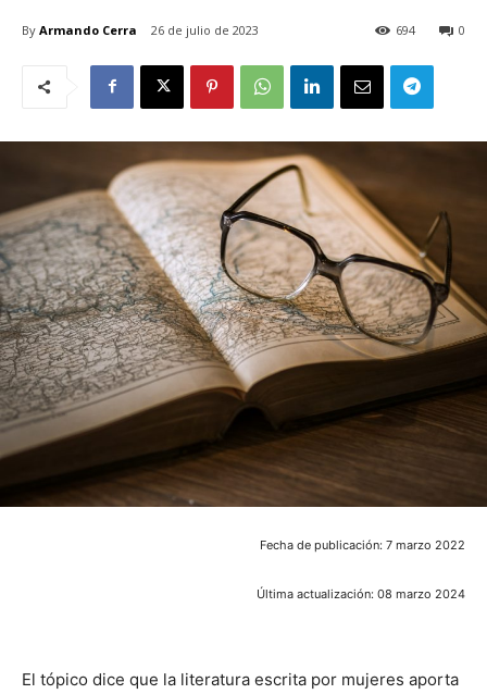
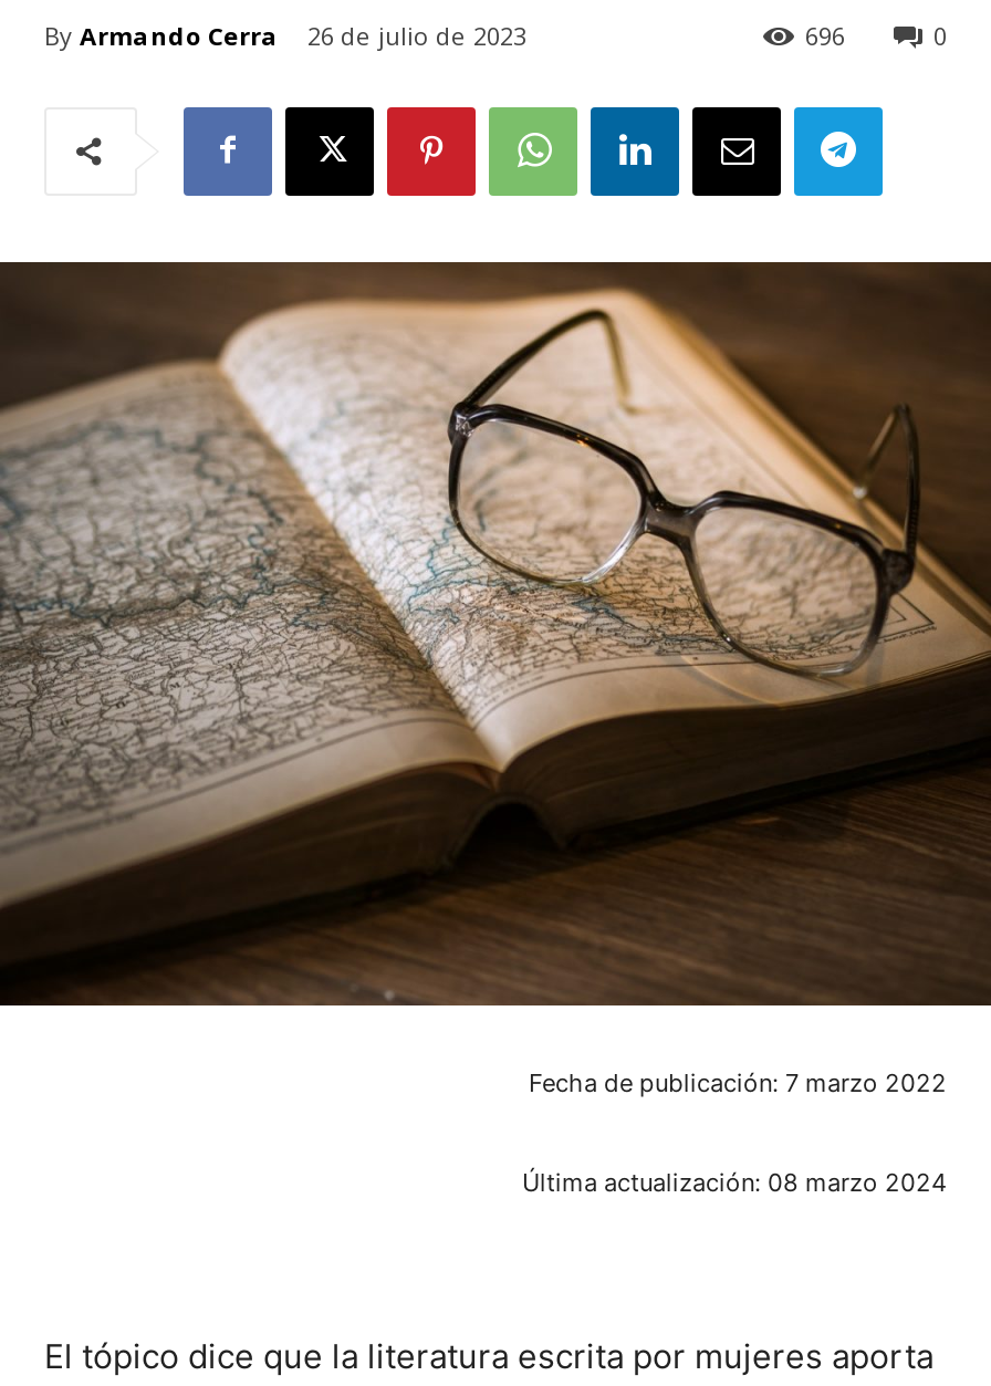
[396,22,415,39] 694 -> [805,20,845,53] 696

